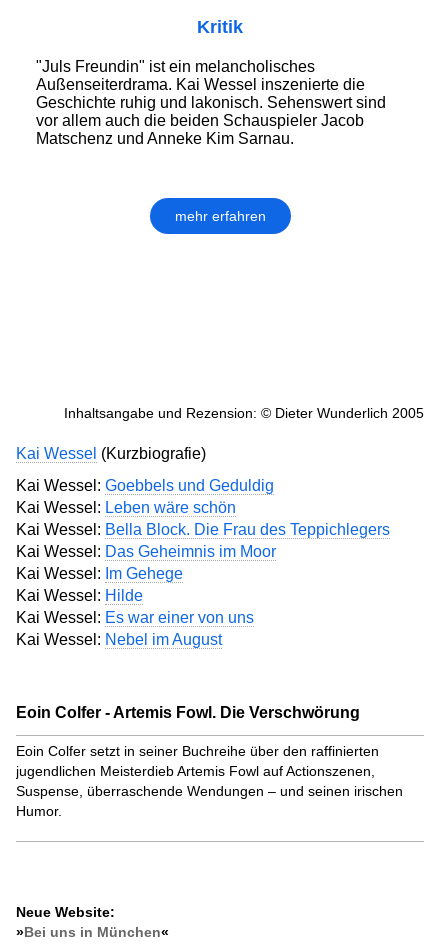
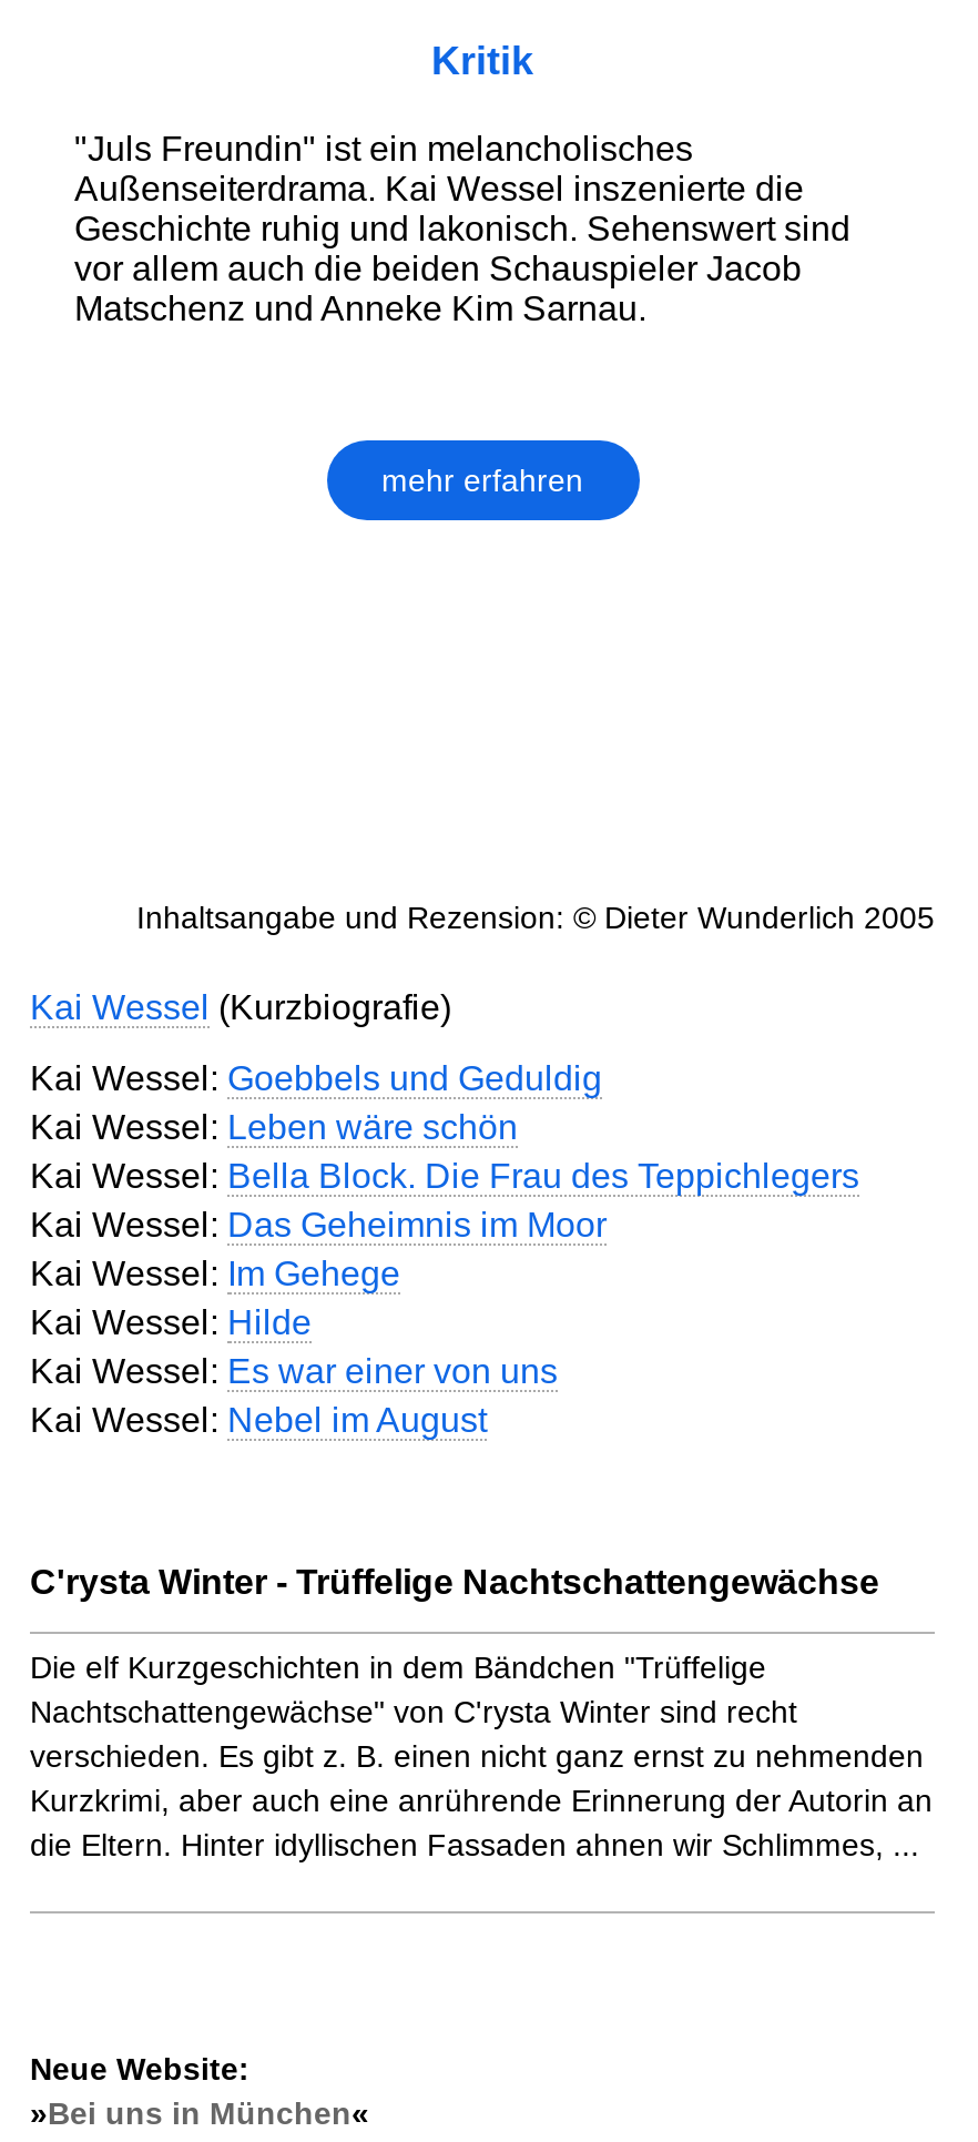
[16,704,360,721] Eoin Colfer - Artemis Fowl. Die Verschwörung -> [30,1564,879,1602] C'rysta Winter - Trüffelige Nachtschattengewächse
[16,743,403,819] Eoin Colfer setzt in seiner Buchreihe über den raffinierten | jugendlichen Meisterdieb Artemis Fowl auf Actionszenen, | Suspense, überraschende Wendungen – und seinen irischen | Humor. -> [30,1650,933,1863] Die elf Kurzgeschichten in dem Bändchen "Trüffelige | Nachtschattengewächse" von C'rysta Winter sind recht | verschieden. Es gibt z. B. einen nicht ganz ernst zu nehmenden | Kurzkrimi, aber auch eine anrührende Erinnerung der Autorin an | die Eltern. Hinter idyllischen Fassaden ahnen wir Schlimmes, ...

